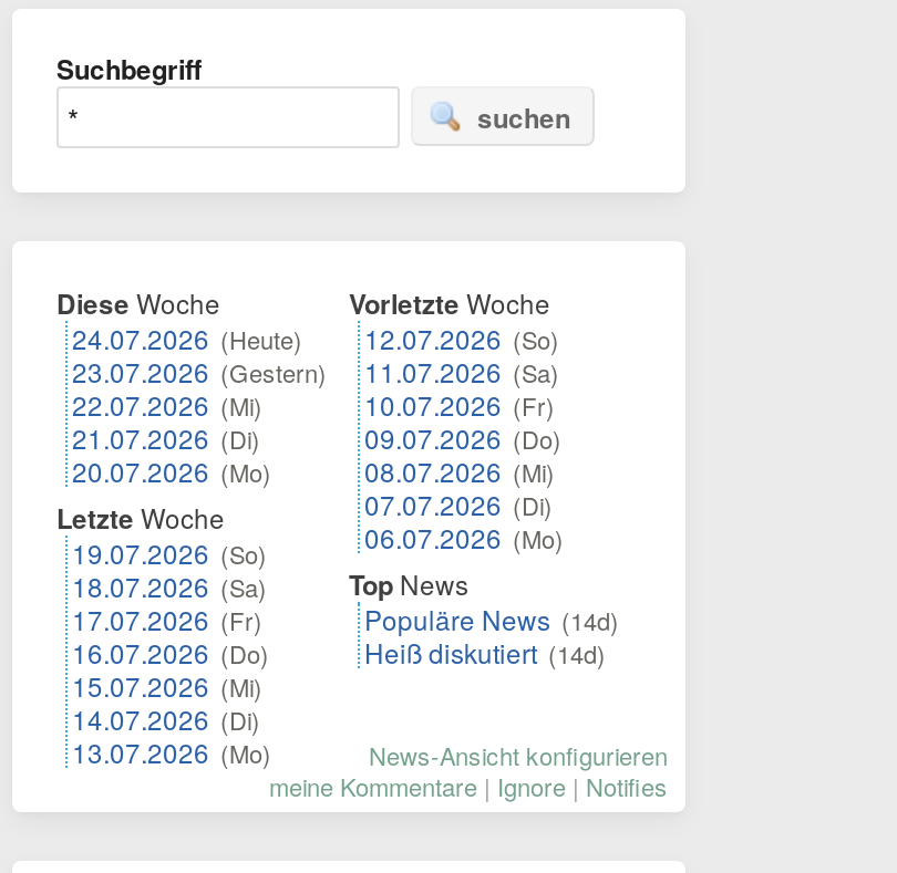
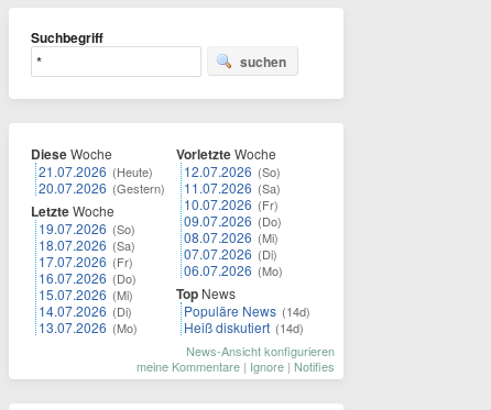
[72,319,327,489] 24.07.2026 (Heute) | 23.07.2026 (Gestern) | 22.07.2026 (Mi) | 21.07.2026 (Di) | 20.07.2026 (Mo) -> [39,162,165,197] 21.07.2026 (Heute) | 20.07.2026 (Gestern)
moved [56,498,271,770] -> [31,201,138,336]: Letzte Woche | 19.07.2026 (So) | 18.07.2026 (Sa) | 17.07.2026 (Fr) | 16.07.2026 (Do) | 15.07.2026 (Mi) | 14.07.2026 (Di) | 13.07.2026 (Mo)

